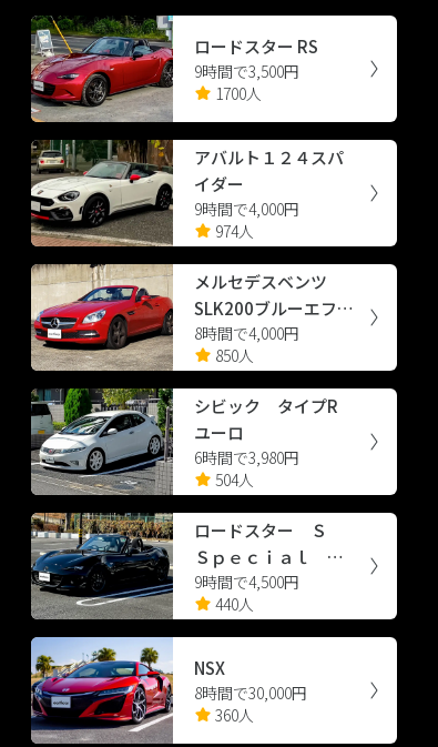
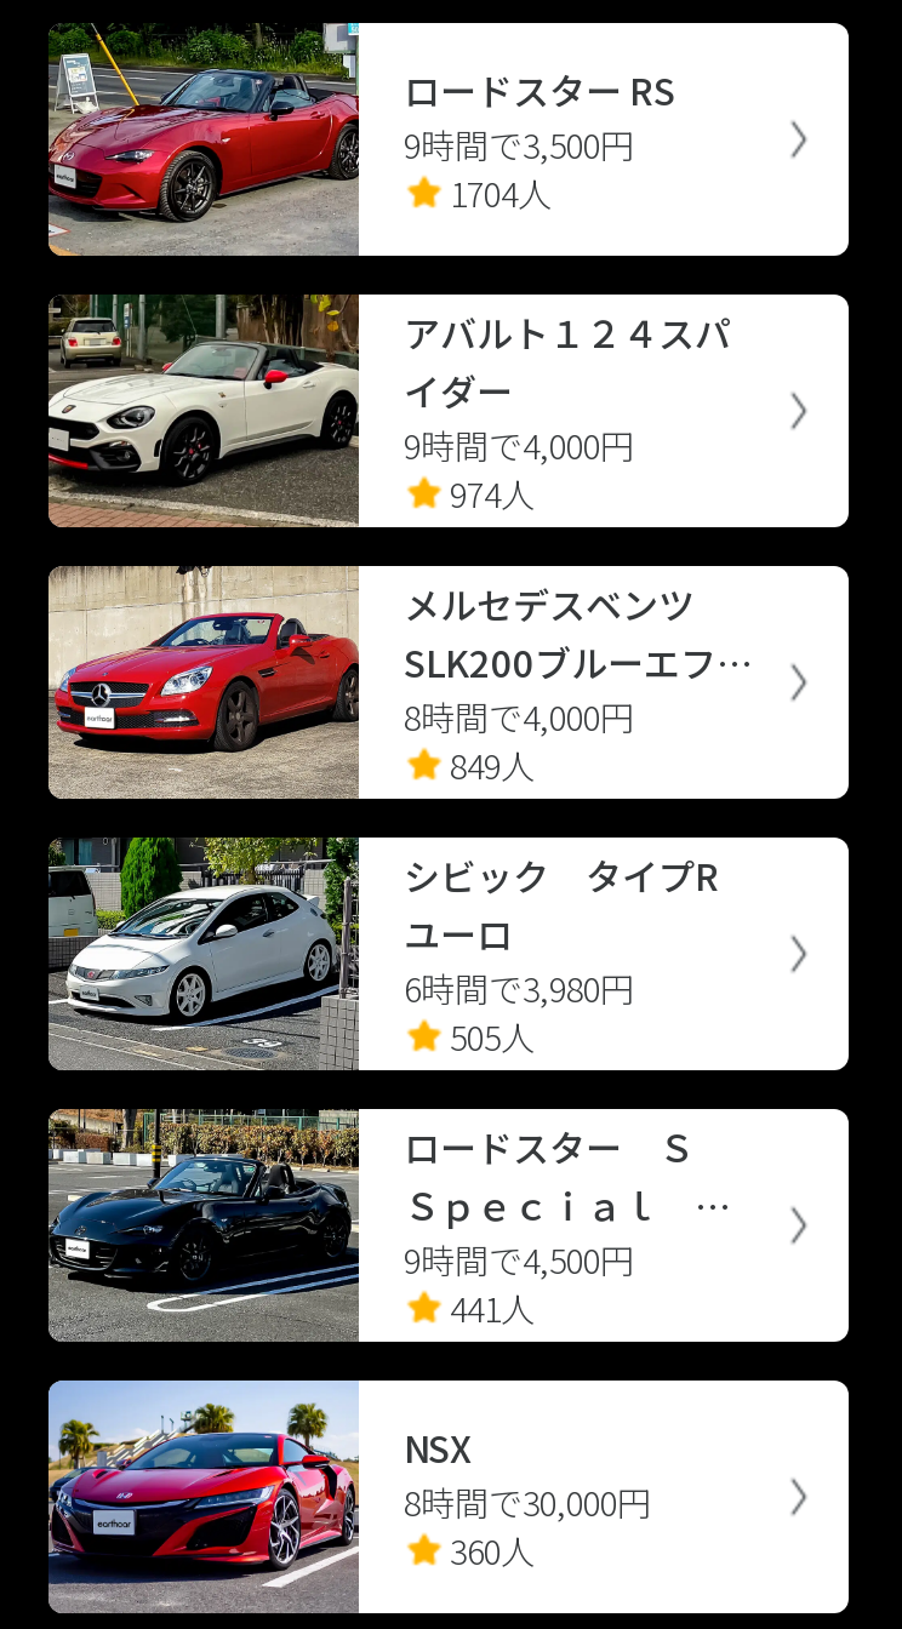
[211,82,261,104] 1700人 -> [443,168,552,217] 1704人
[211,344,253,366] 850人 -> [443,741,535,789] 849人
[211,468,253,491] 504人 -> [443,1012,535,1061] 505人
[211,593,253,615] 440人 -> [443,1284,535,1332] 441人

